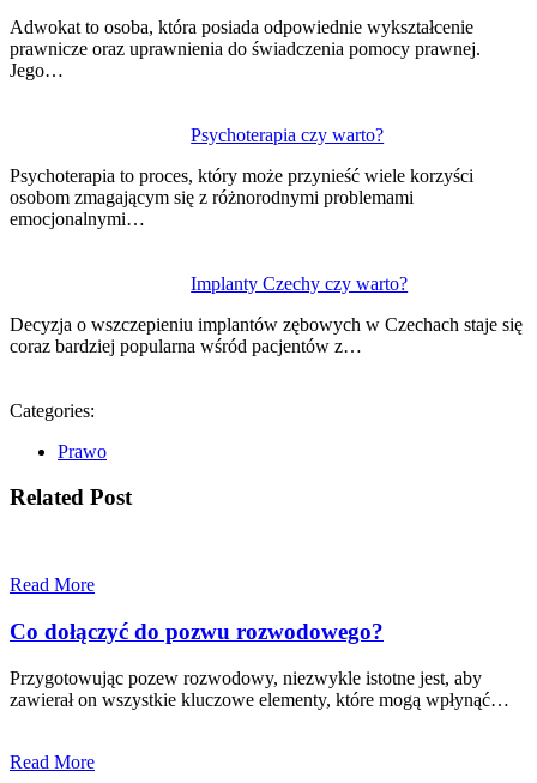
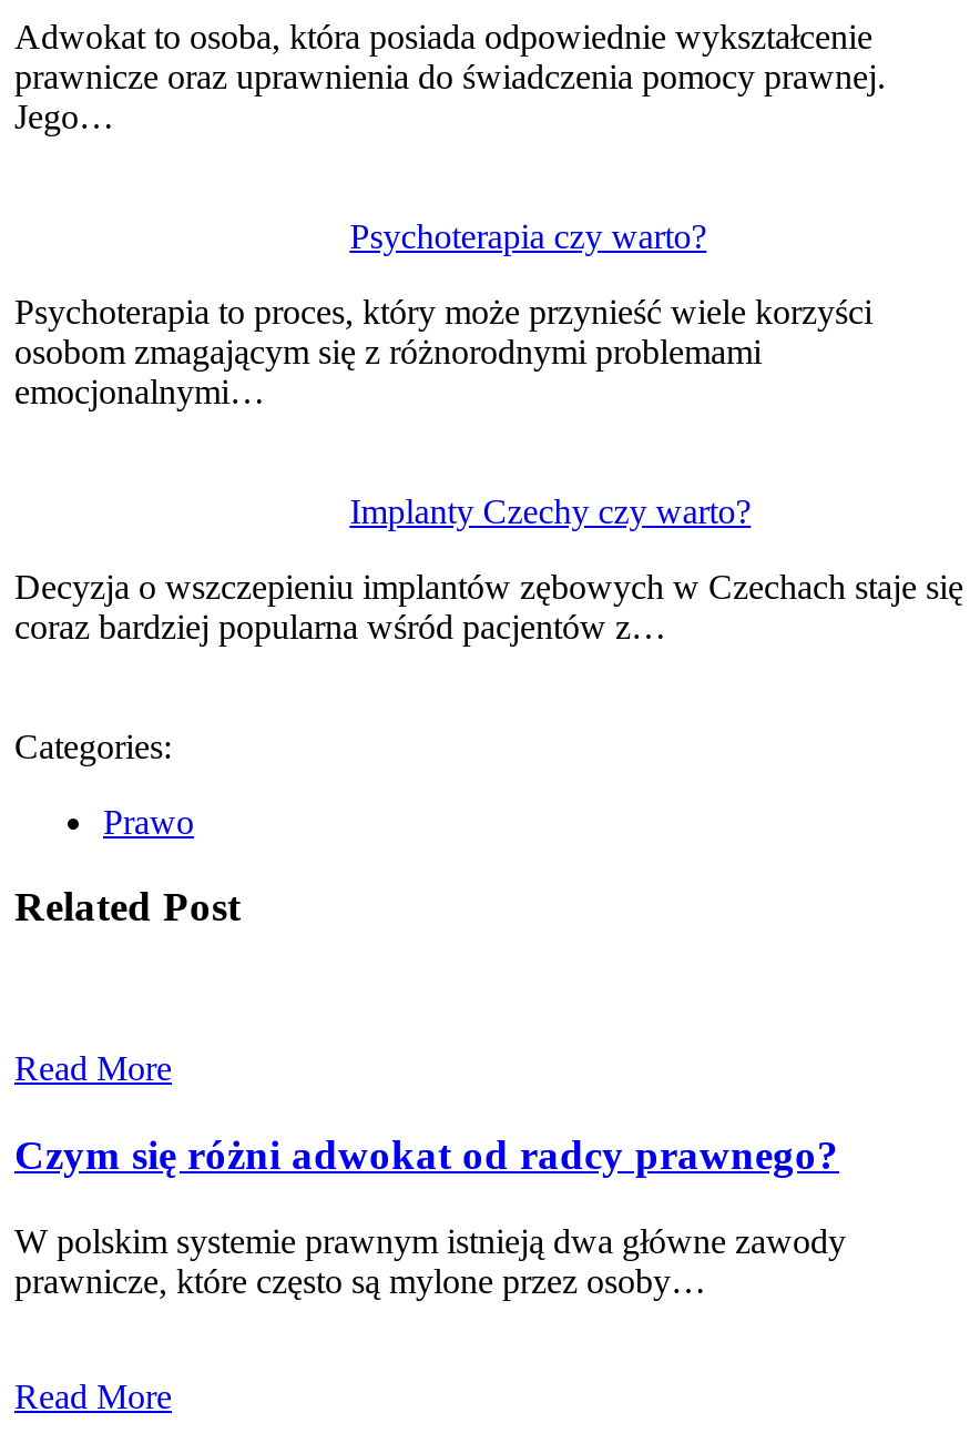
[10,619,384,644] Co dołączyć do pozwu rozwodowego? -> [14,1131,839,1178] Czym się różni adwokat od radcy prawnego?
[10,667,509,709] Przygotowując pozew rozwodowy, niezwykle istotne jest, aby | zawierał on wszystkie kluczowe elementy, które mogą wpłynąć… -> [14,1221,846,1299] W polskim systemie prawnym istnieją dwa główne zawody | prawnicze, które często są mylone przez osoby…

